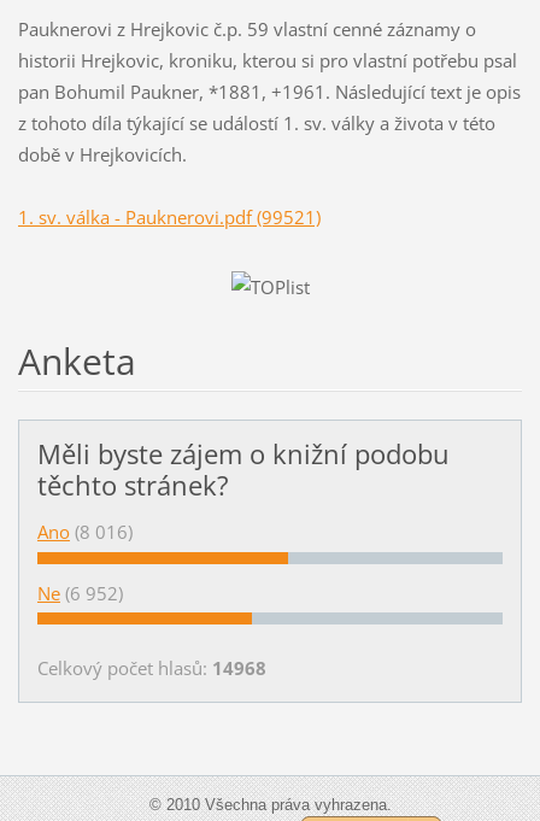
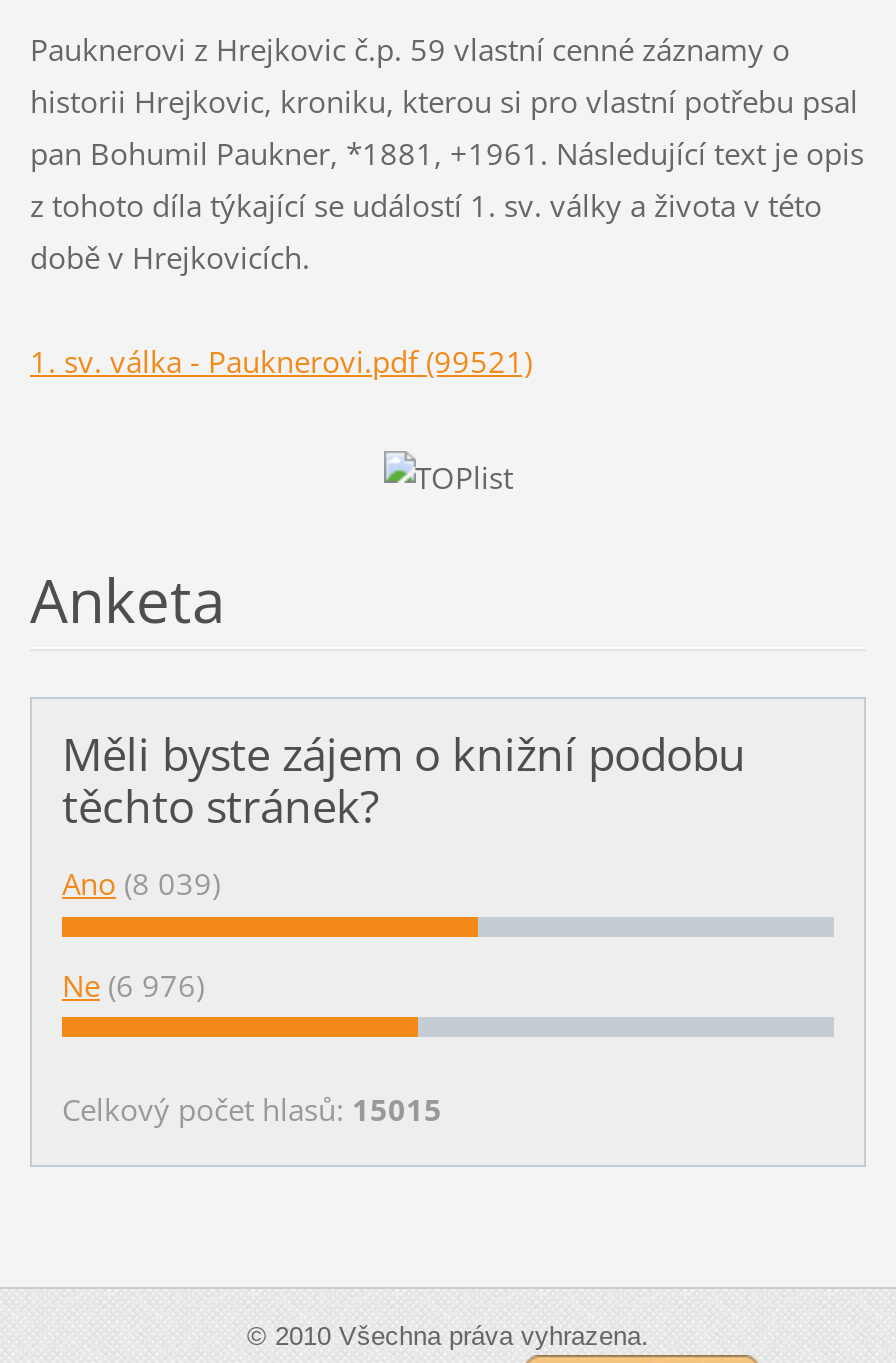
[37,520,133,544] Ano (8 016) -> [62,864,220,904] Ano (8 039)
[37,581,123,605] Ne (6 952) -> [62,965,204,1005] Ne (6 976)
[37,656,266,680] Celkový počet hlasů: 14968 -> [62,1089,442,1129] Celkový počet hlasů: 15015

